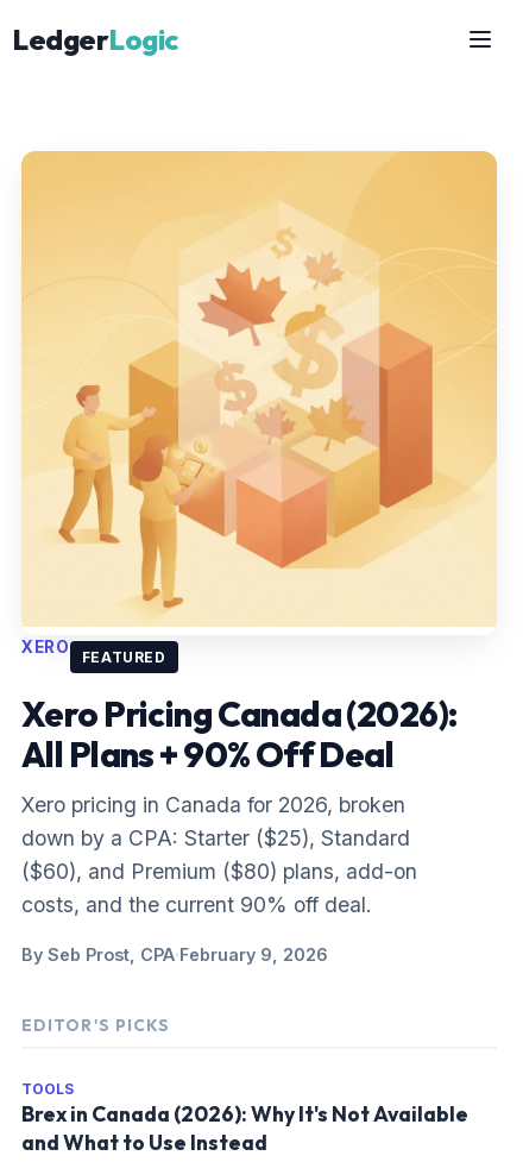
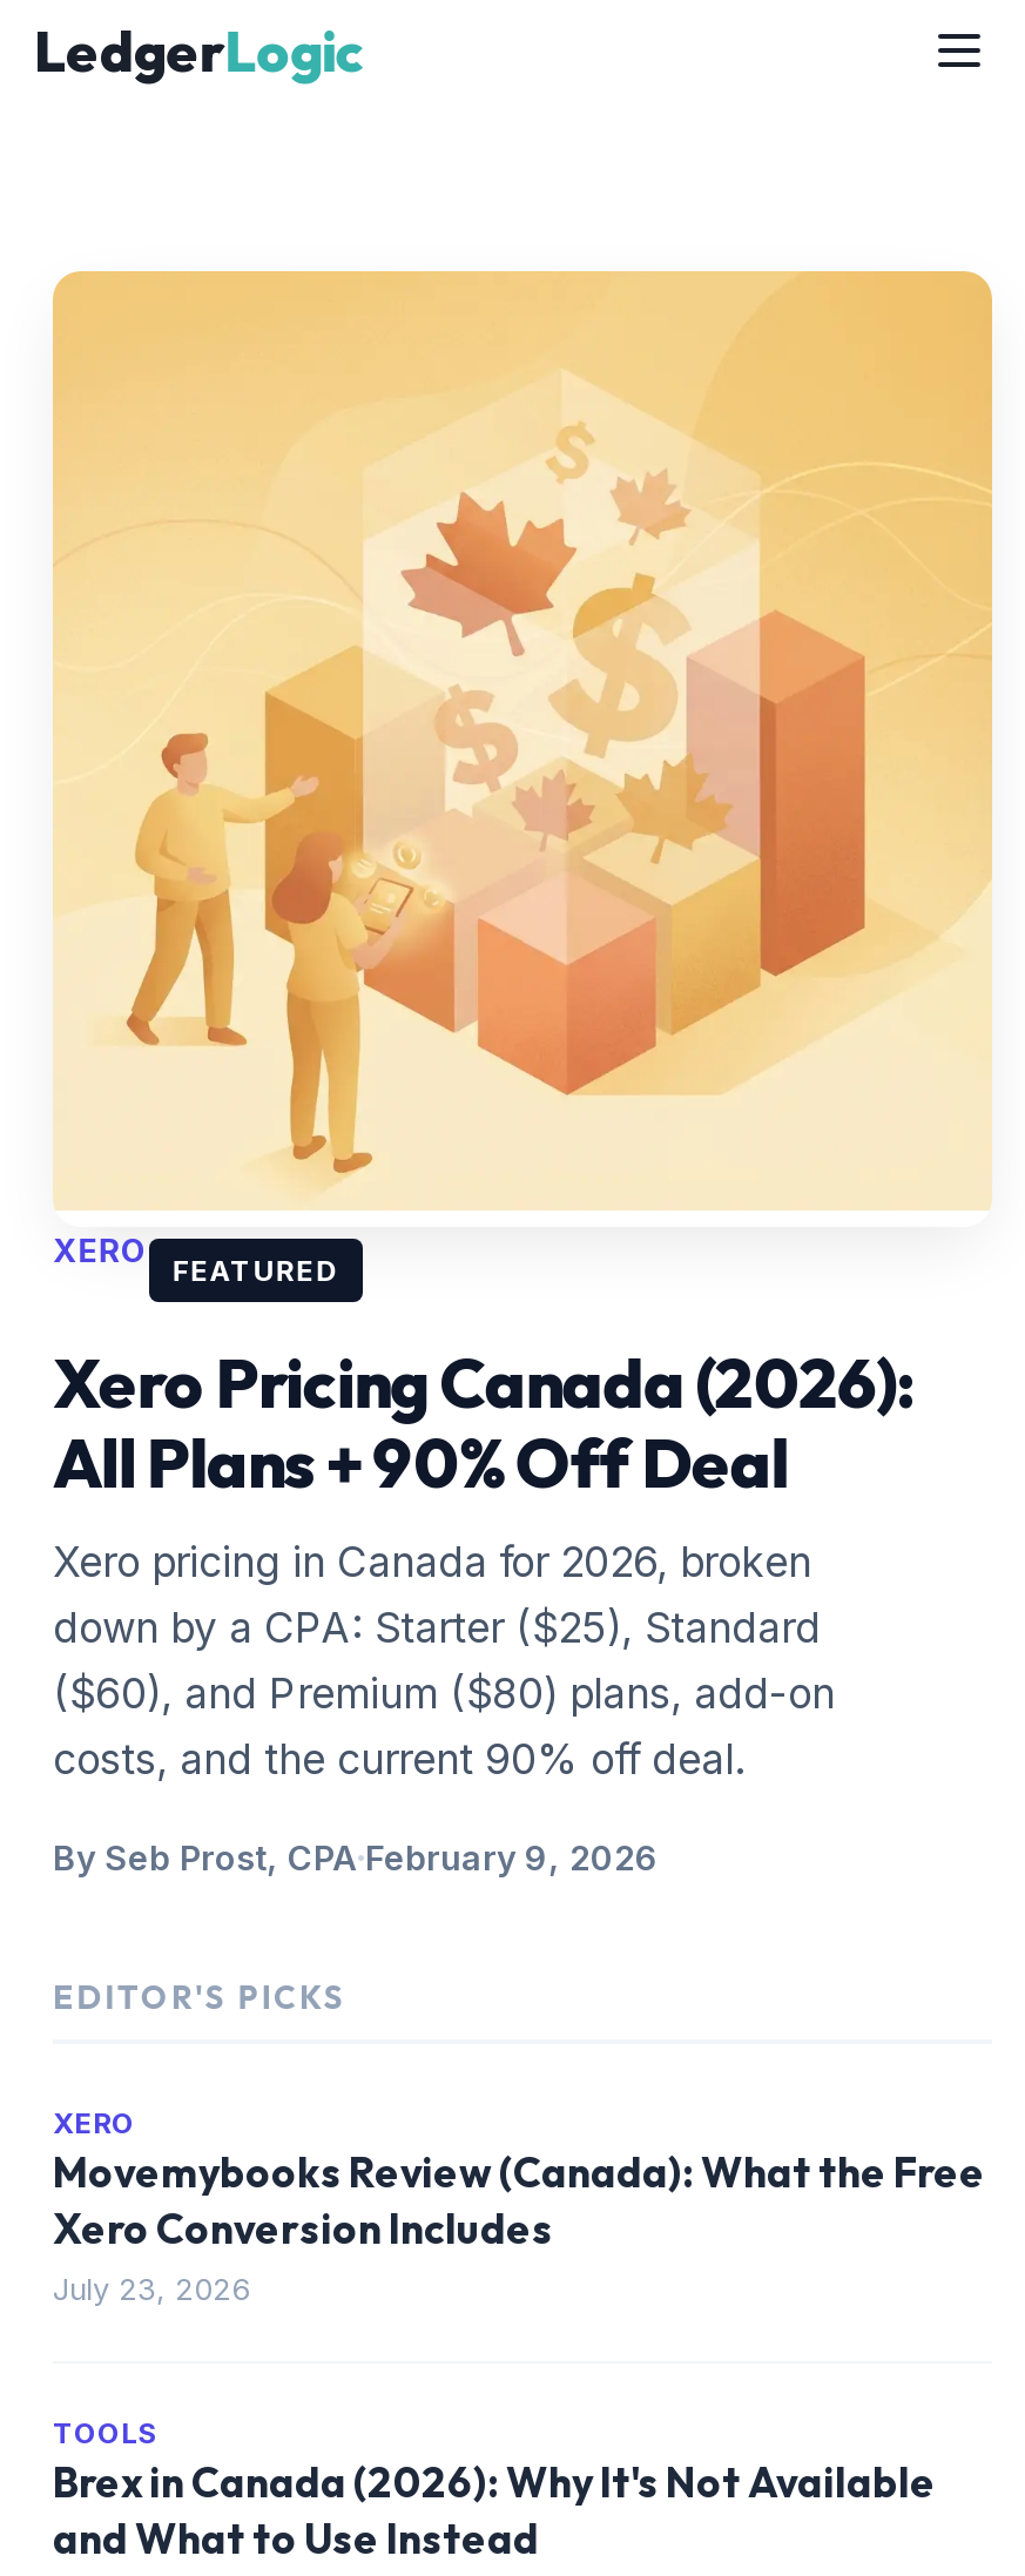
none -> [53,2105,985,2307] XERO | Movemybooks Review (Canada): What the Free | Xero Conversion Includes | July 23, 2026

